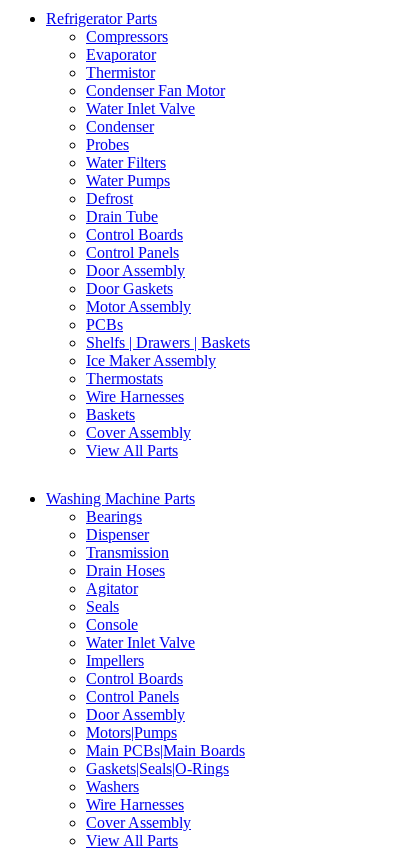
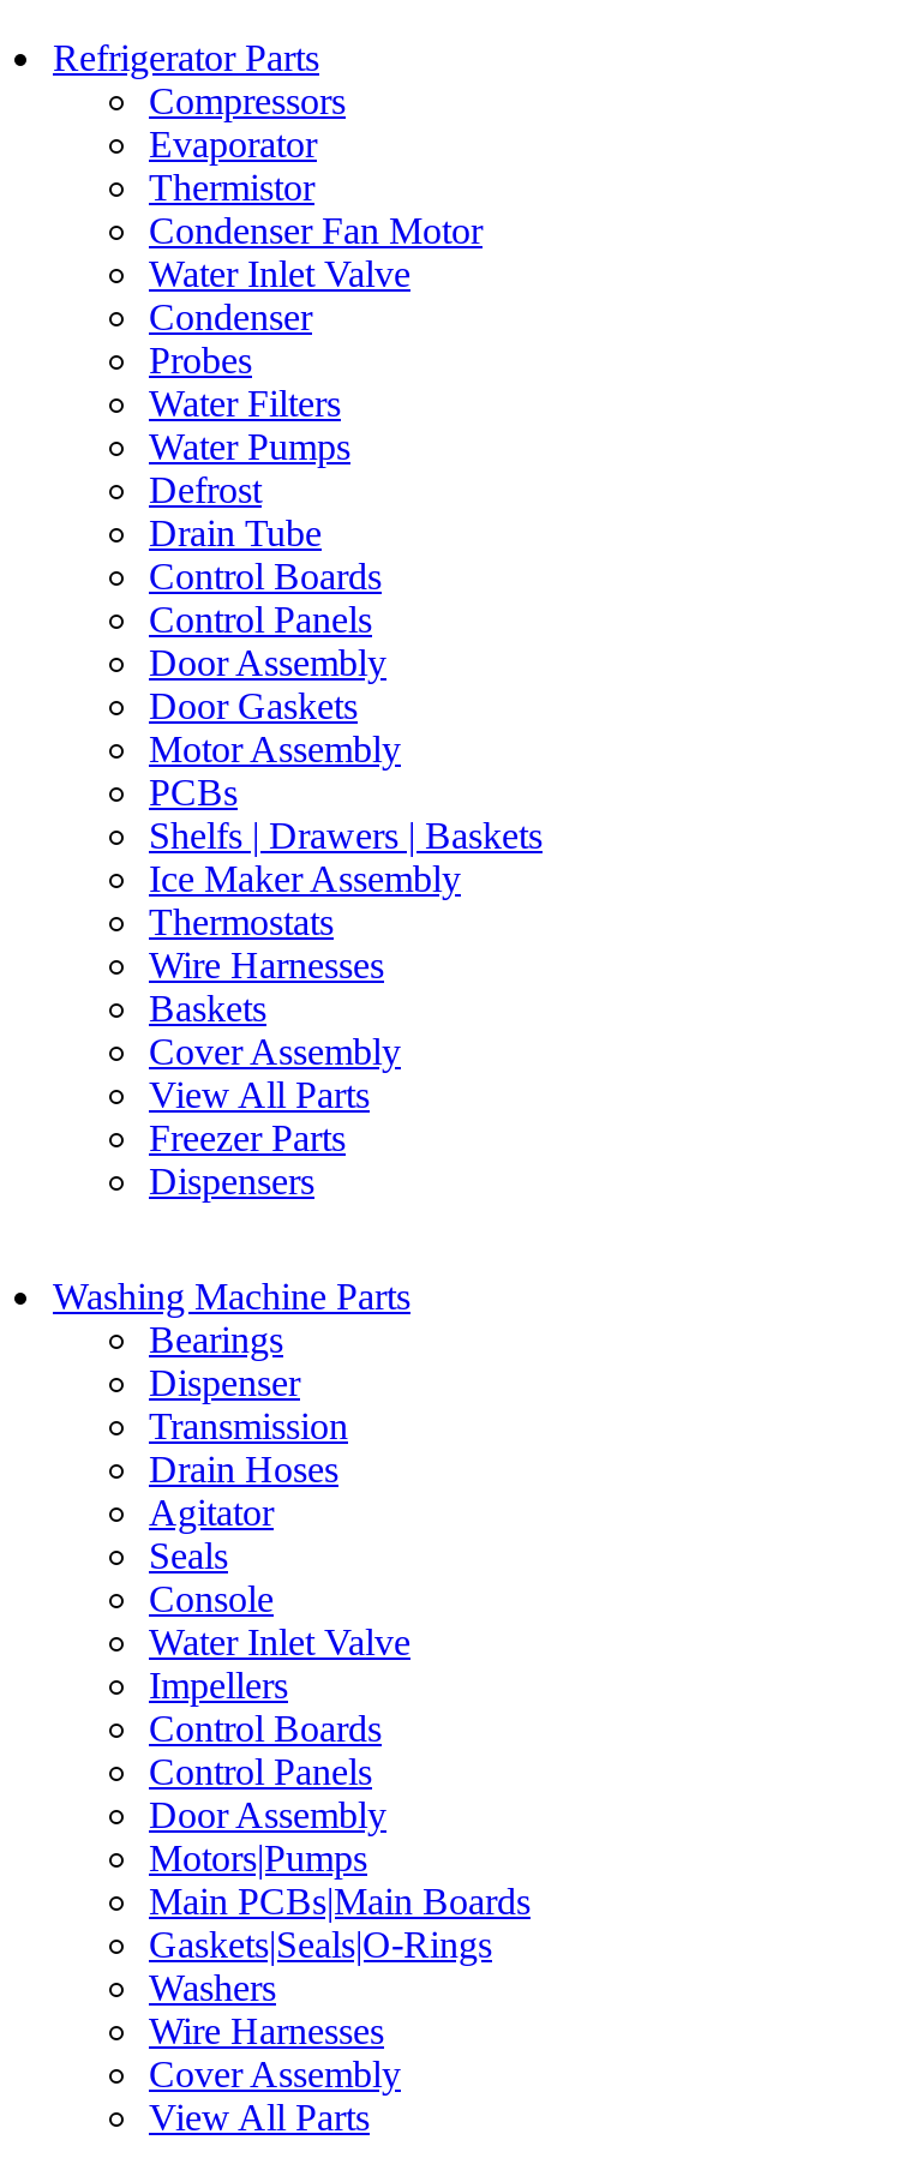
none -> [149,1117,346,1201] Freezer Parts | Dispensers

